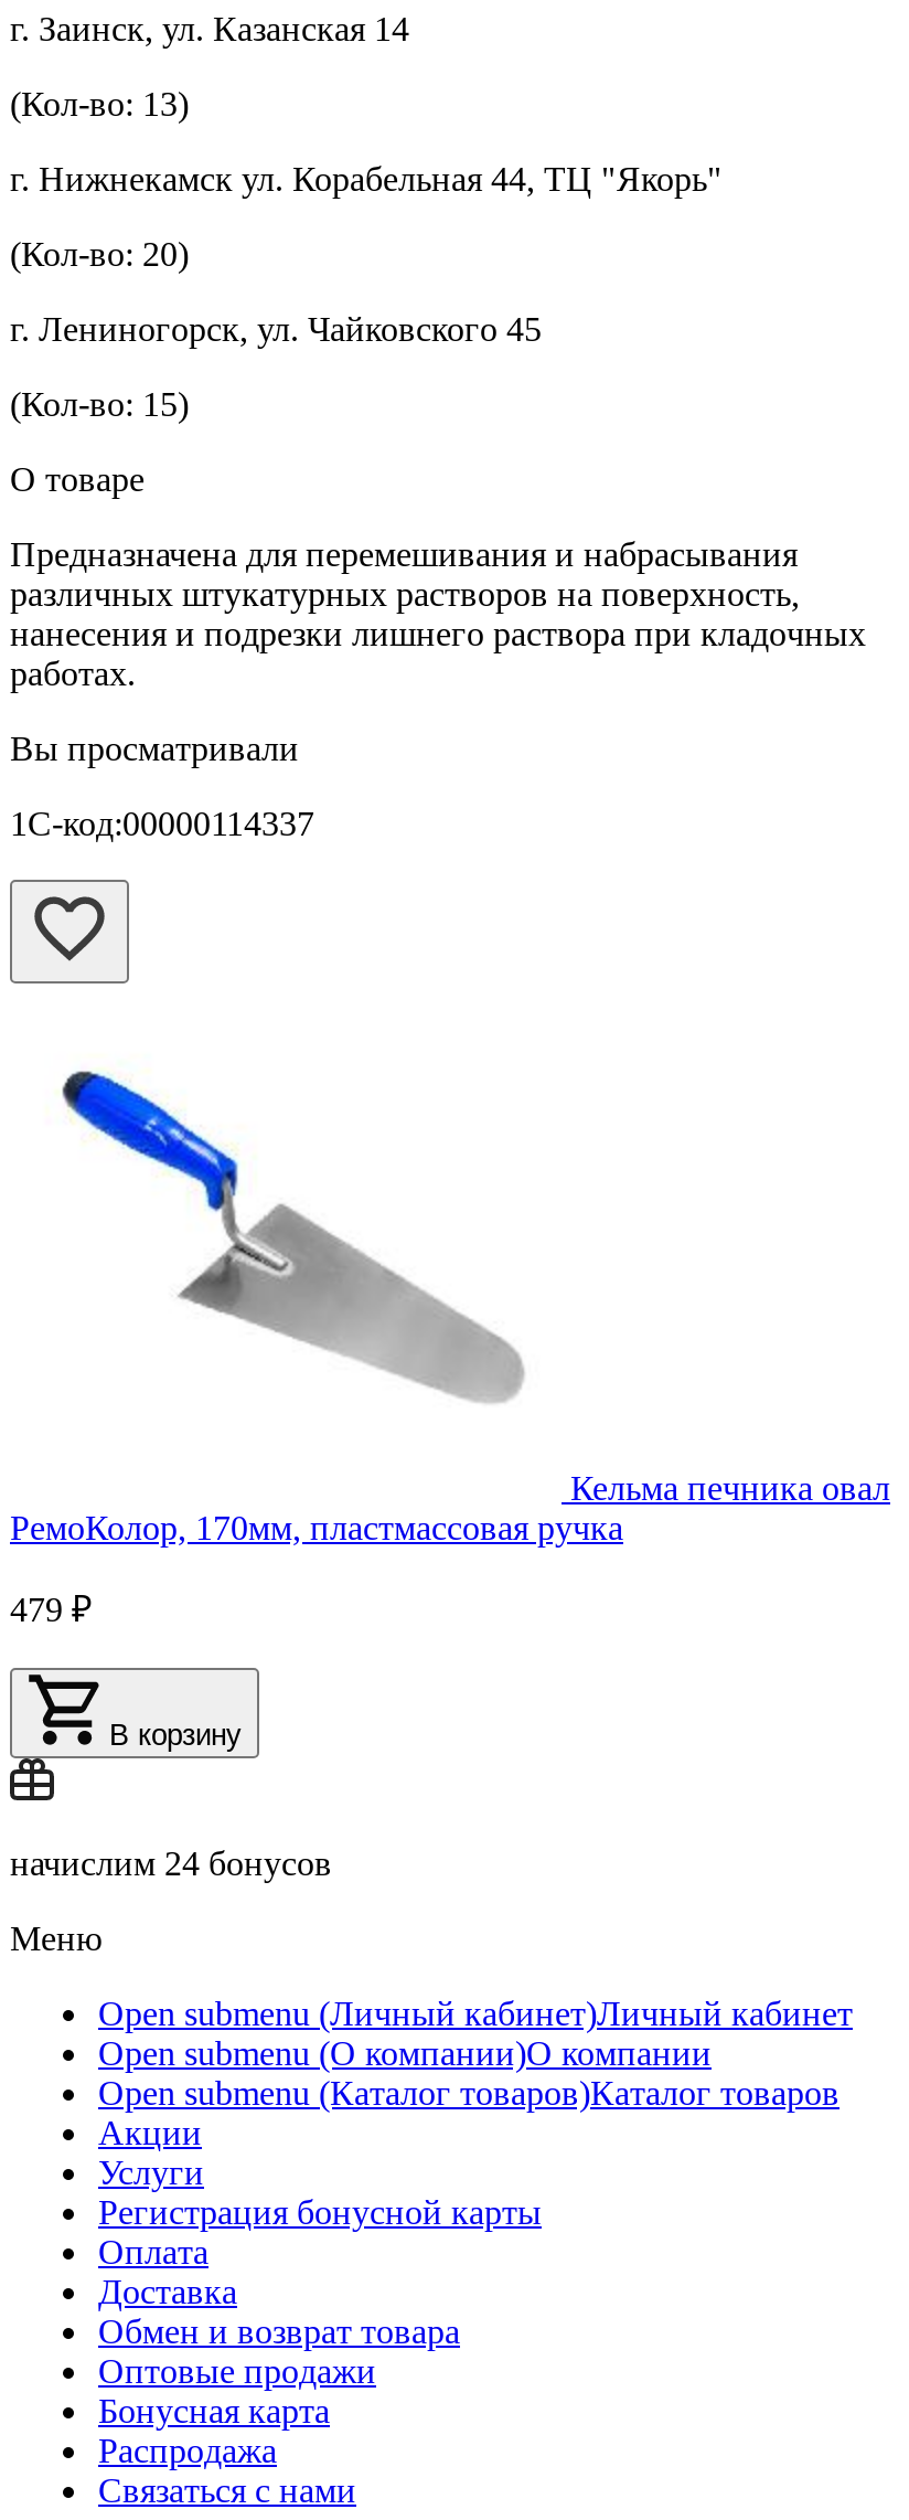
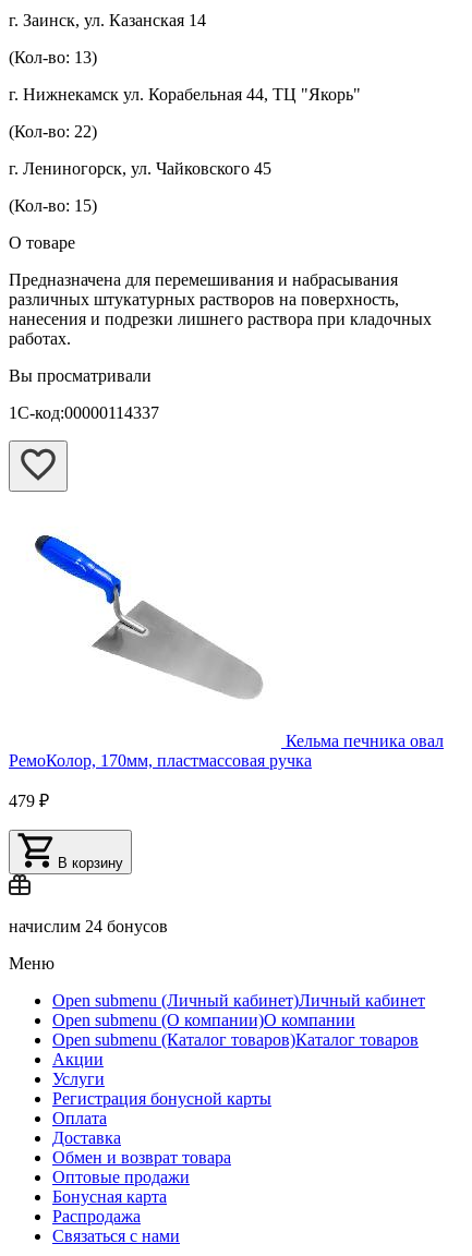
[10,236,189,274] (Кол-во: 20) -> [9,123,97,141] (Кол-во: 22)

